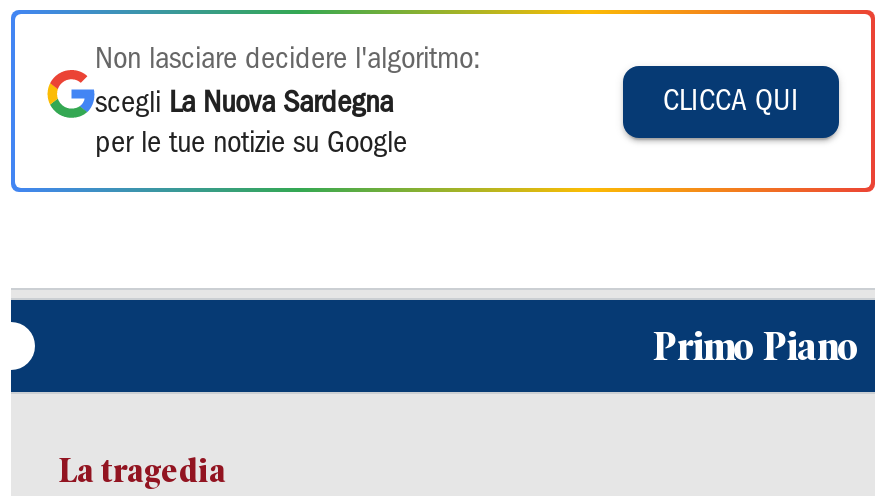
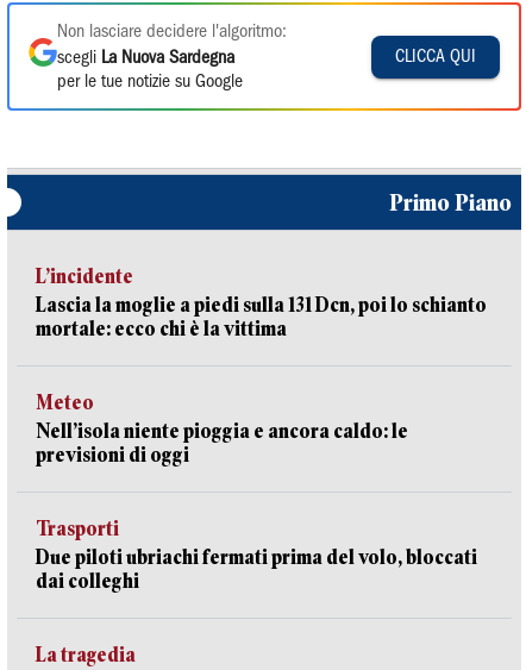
none -> [36,266,487,593] L’incidente | Lascia la moglie a piedi sulla 131 Dcn, poi lo schianto | mortale: ecco chi è la vittima | Meteo | Nell’isola niente pioggia e ancora caldo: le | previsioni di oggi | Trasporti | Due piloti ubriachi fermati prima del volo, bloccati | dai colleghi

